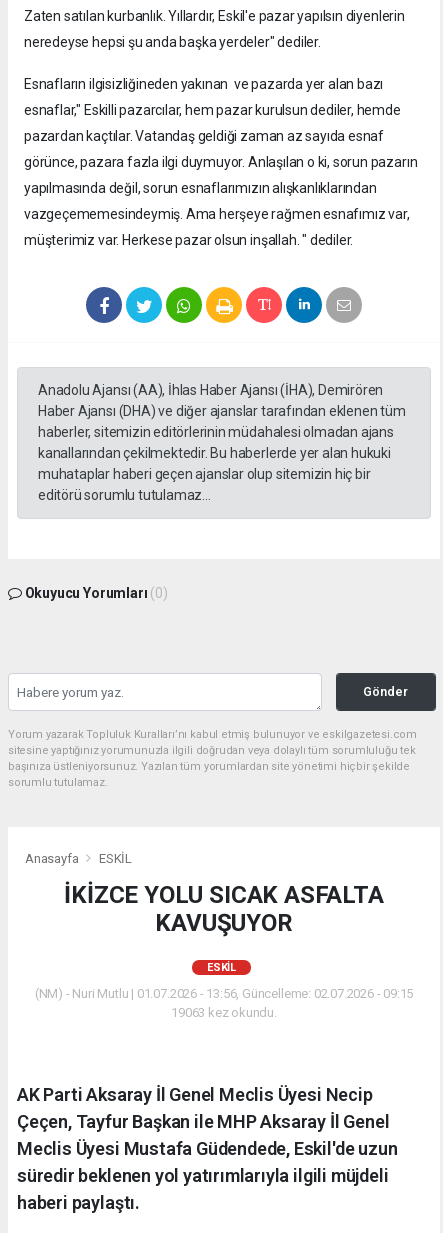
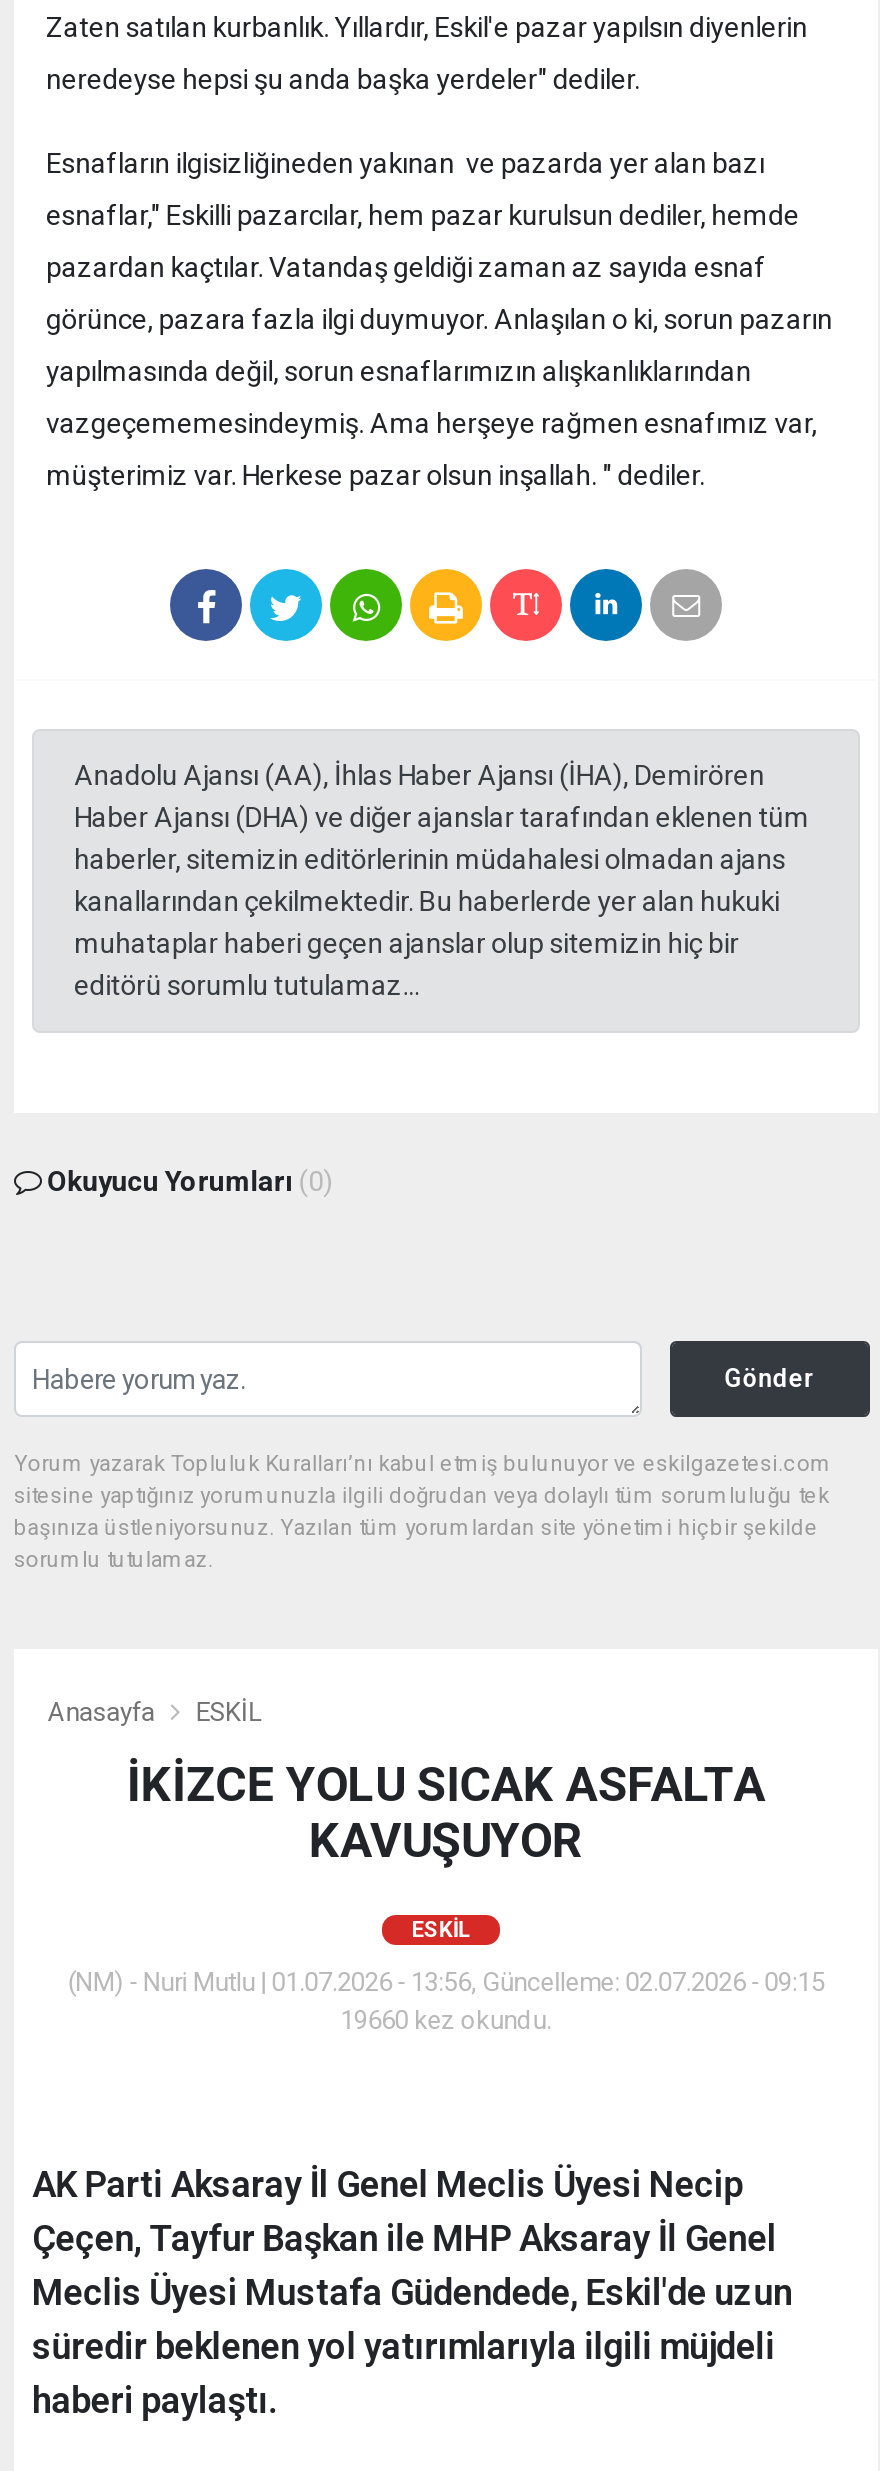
[171,1005,277,1020] 19063 kez okundu. -> [340,2005,552,2035] 19660 kez okundu.

